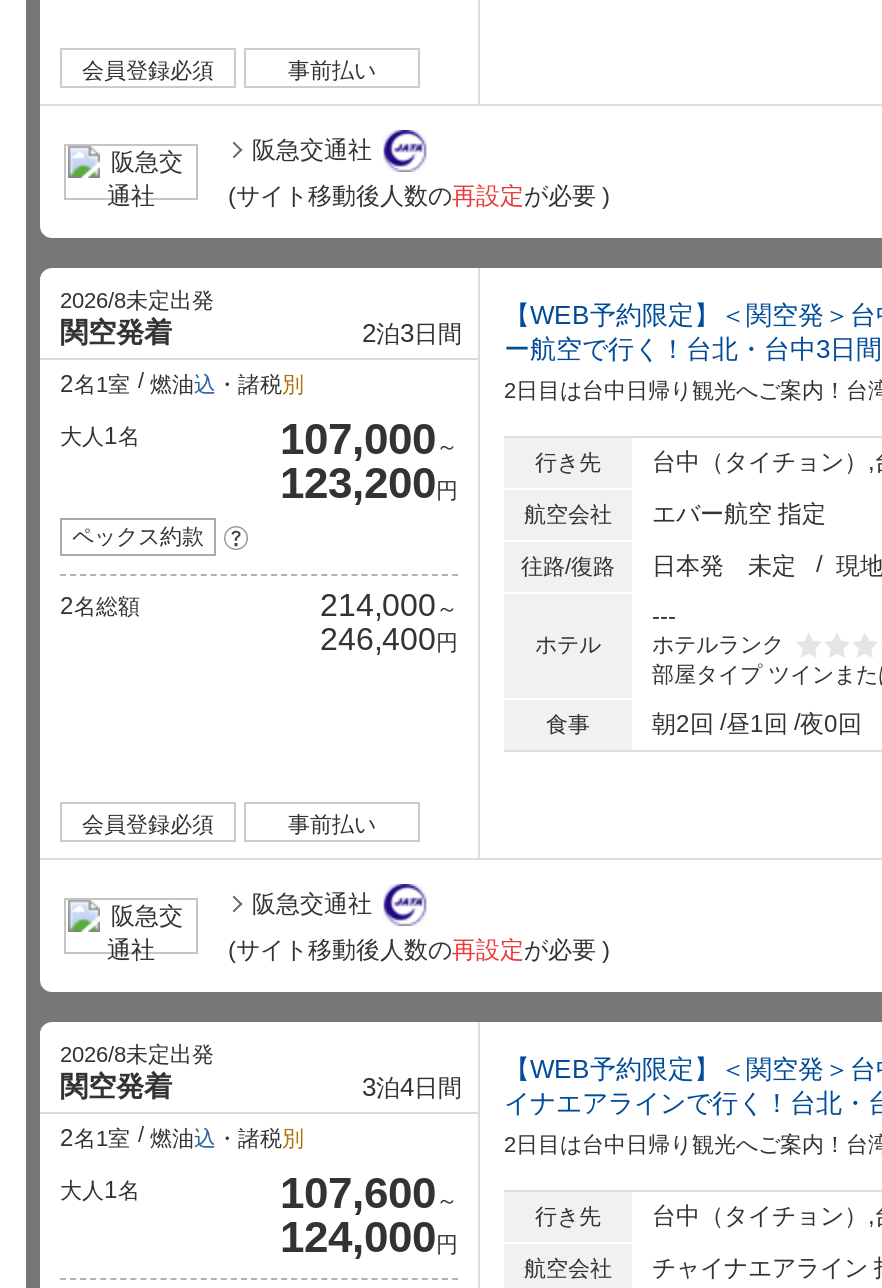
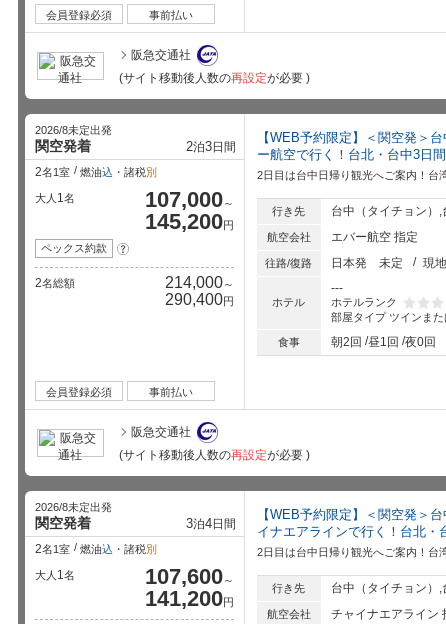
[280,458,458,508] 123,200円 -> [145,209,234,234] 145,200円
[320,622,458,656] 246,400円 -> [165,291,234,308] 290,400円
[280,1212,458,1262] 124,000円 -> [145,586,234,611] 141,200円

